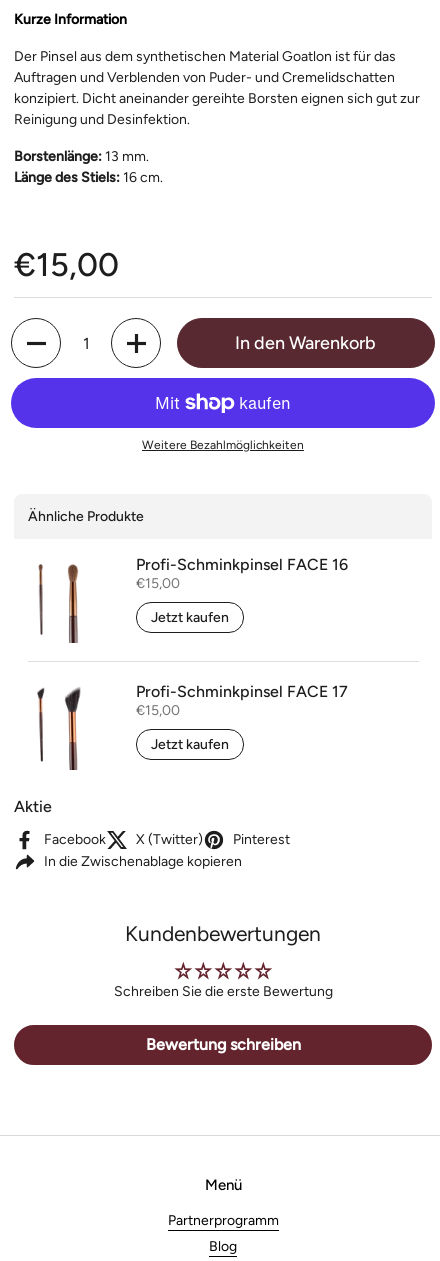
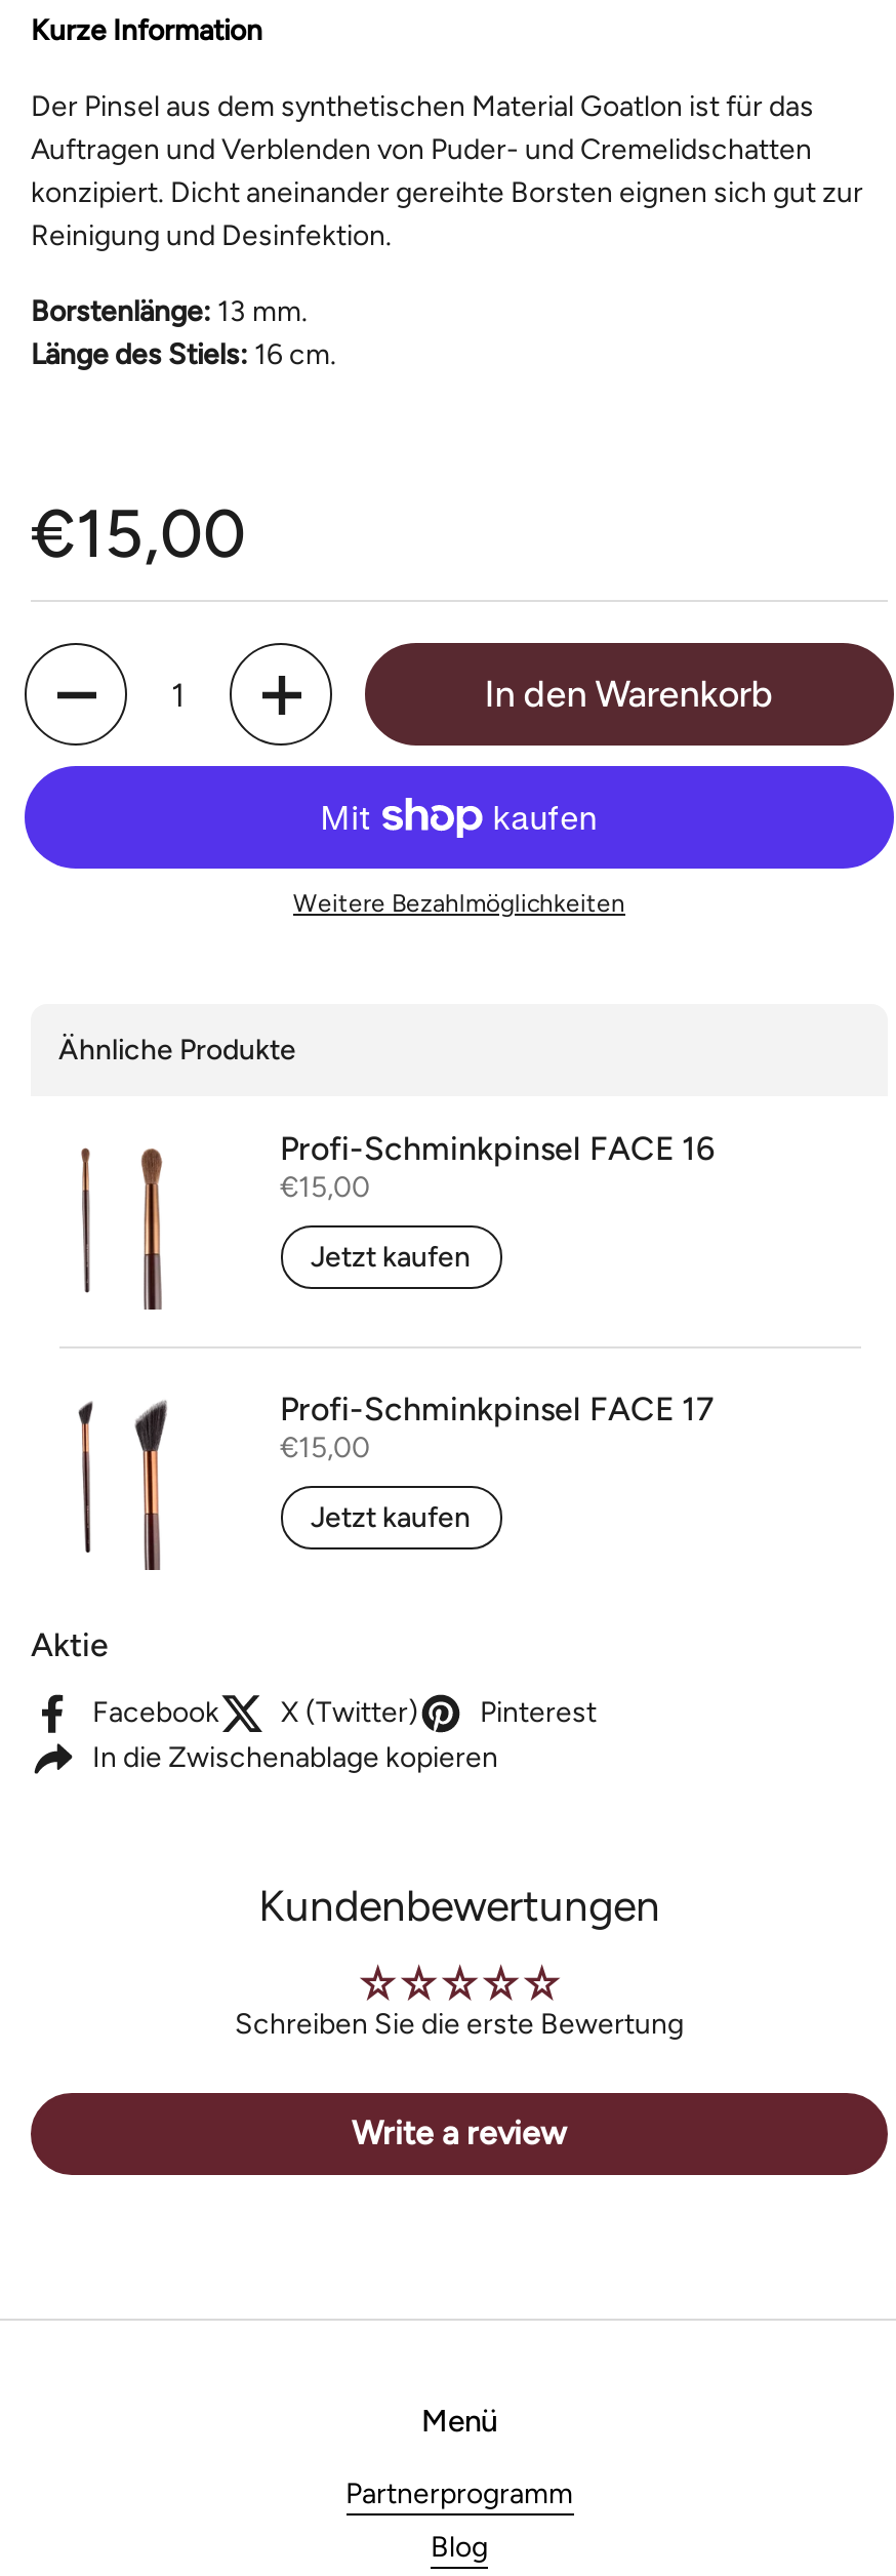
[145,1034,300,1053] Bewertung schreiben -> [352,2112,567,2151] Write a review

